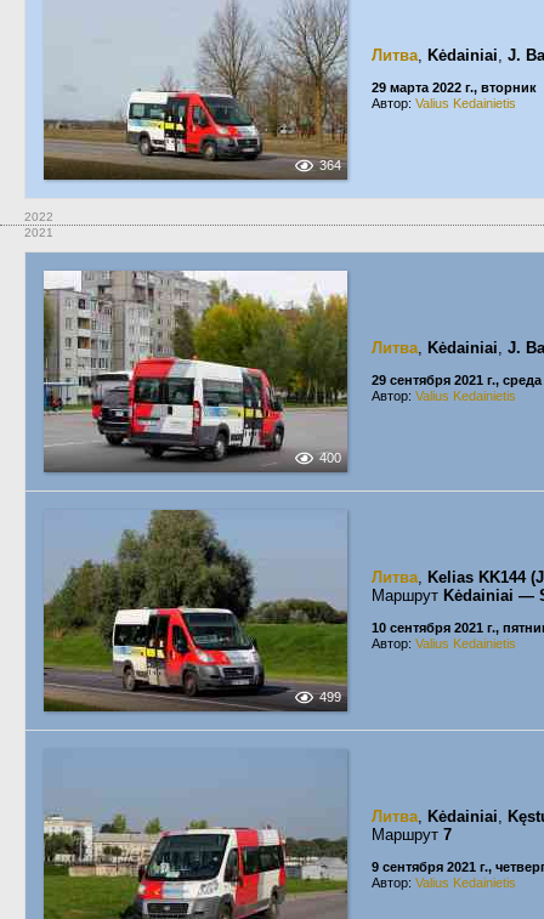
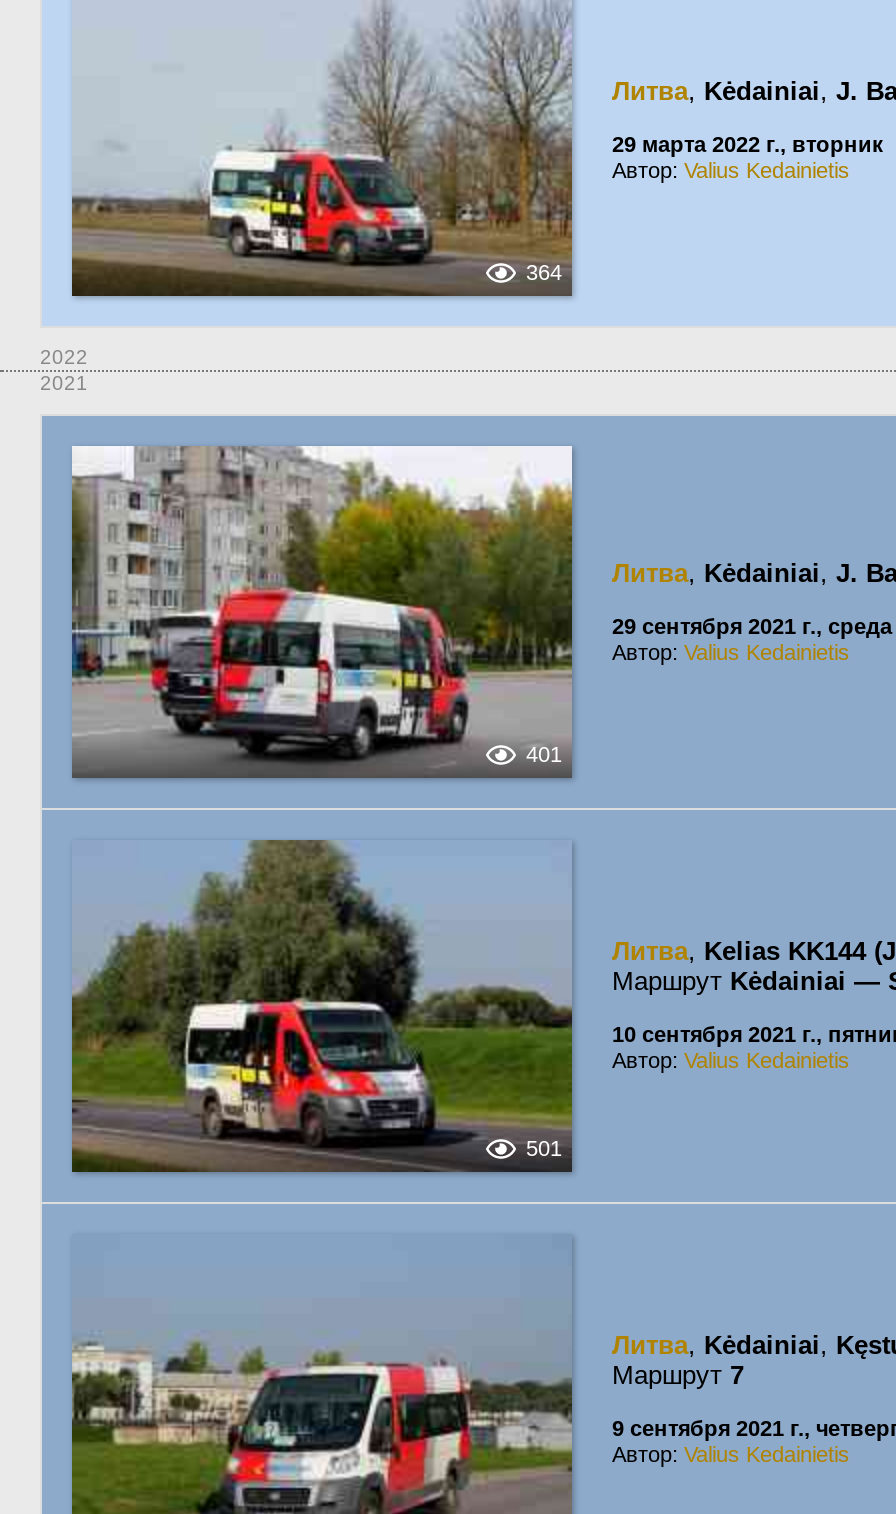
[319,450,341,465] 400 -> [526,742,562,766] 401
[319,690,341,704] 499 -> [526,1136,562,1160] 501

